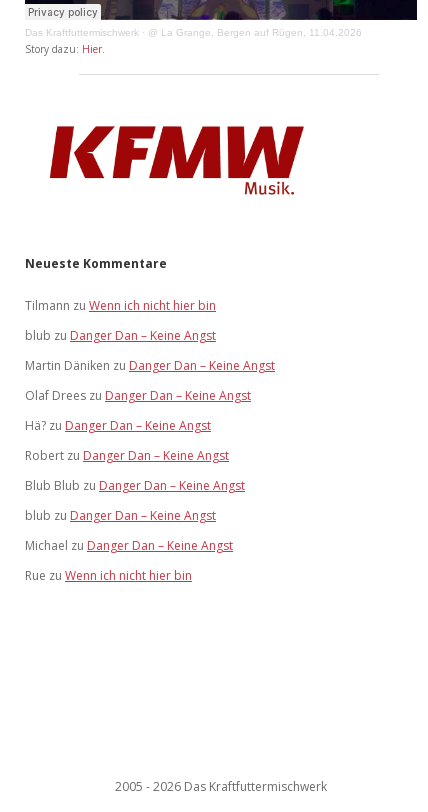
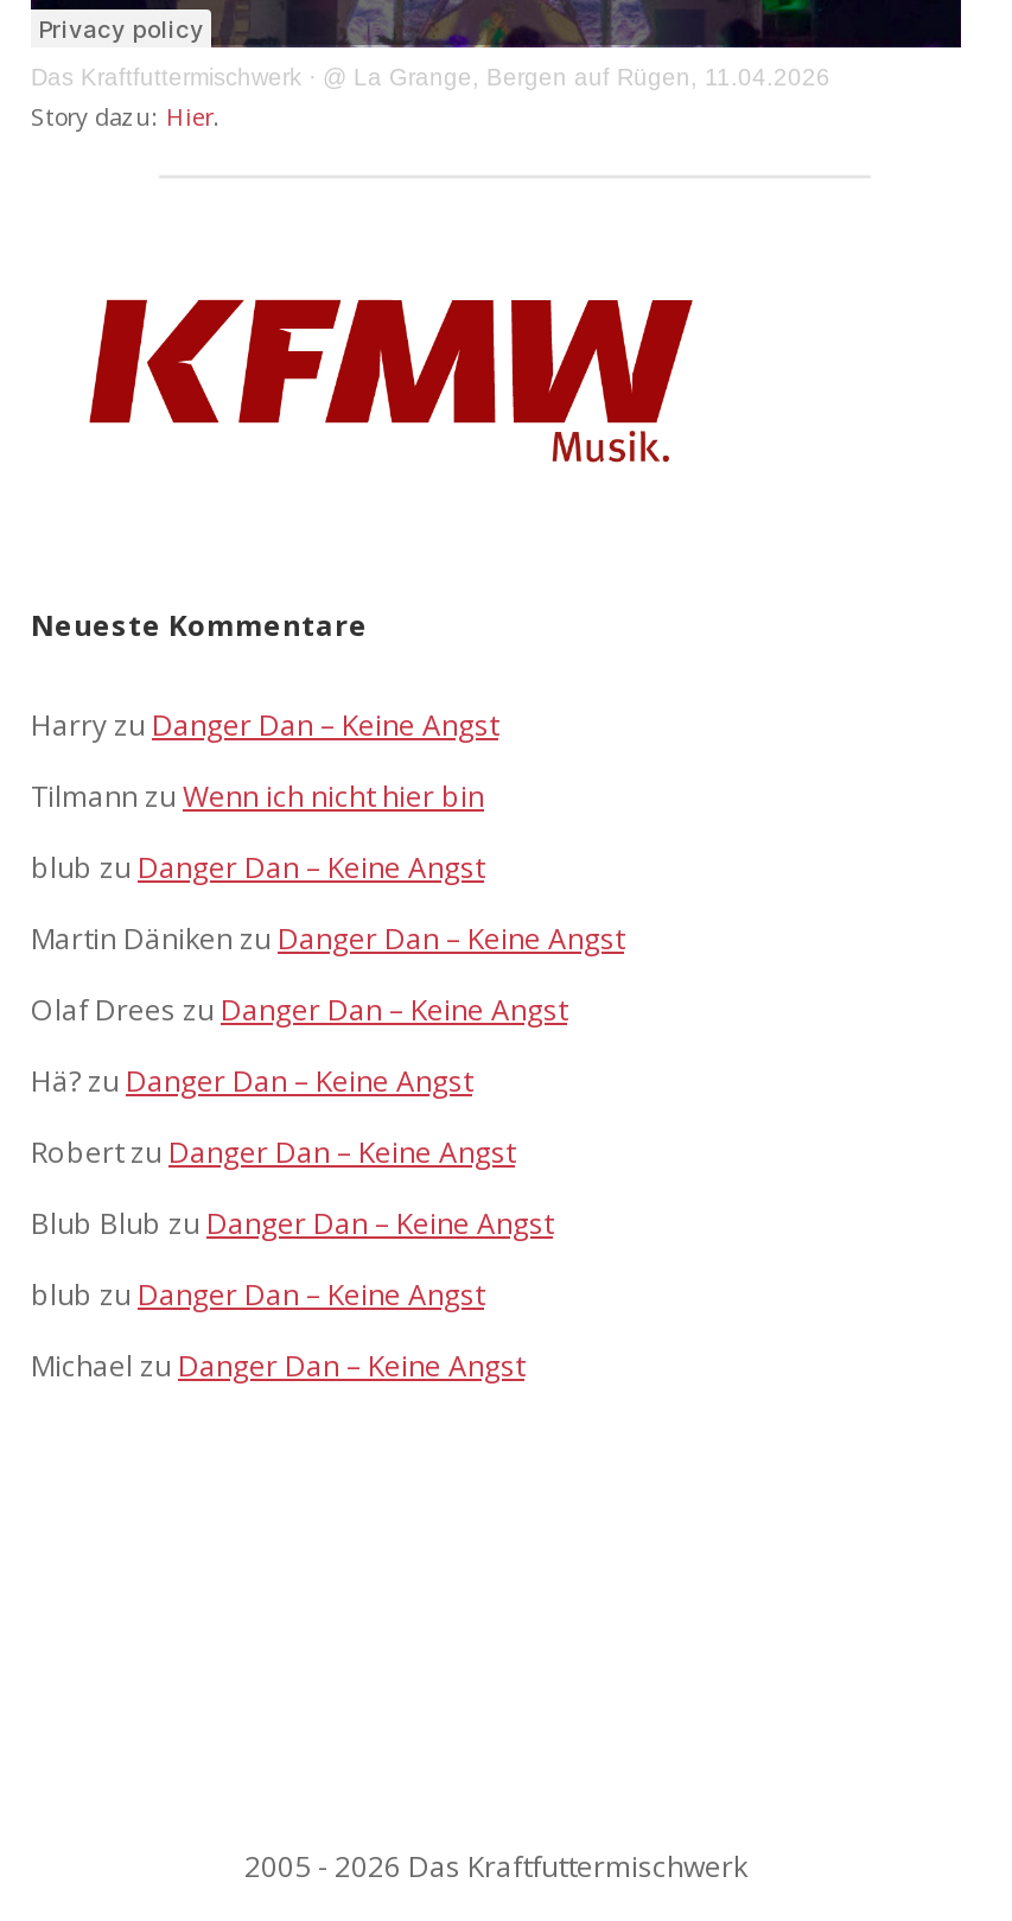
none -> [31,706,498,746] Harry zu Danger Dan – Keine Angst
moved [25,297,275,554] -> [31,777,624,1387]: Tilmann zu Wenn ich nicht hier bin | blub zu Danger Dan – Keine Angst | Martin Däniken zu Danger Dan – Keine Angst | ... | blub zu Danger Dan – Keine Angst | Michael zu Danger Dan – Keine Angst
[25,567,192,584] Rue zu Wenn ich nicht hier bin -> none

